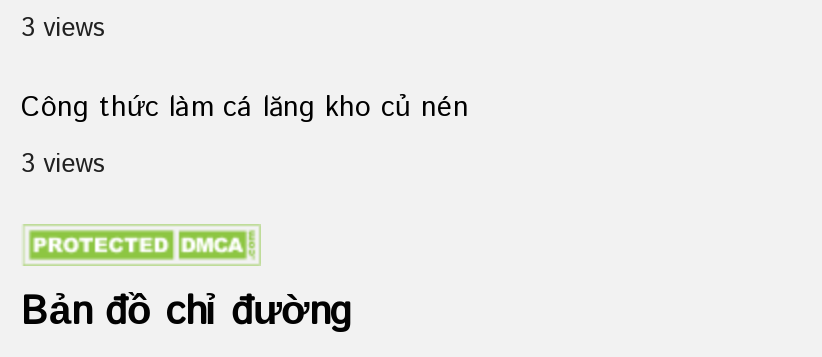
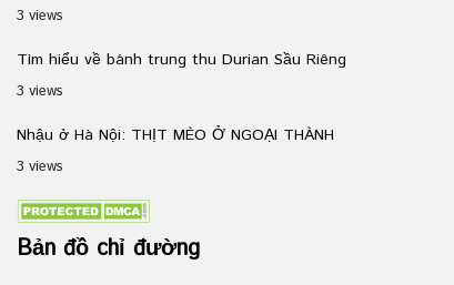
[21,87,469,127] Công thức làm cá lăng kho củ nén -> [17,48,346,146] Tìm hiểu về bánh trung thu Durian Sầu Riêng | 3 views | Nhậu ở Hà Nội: THỊT MÈO Ở NGOẠI THÀNH

